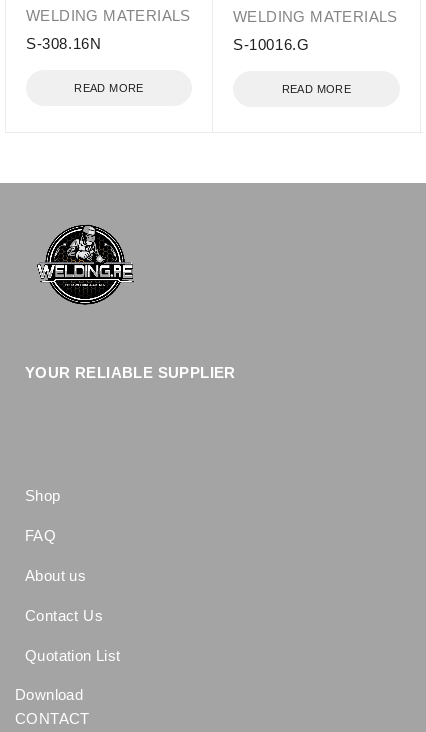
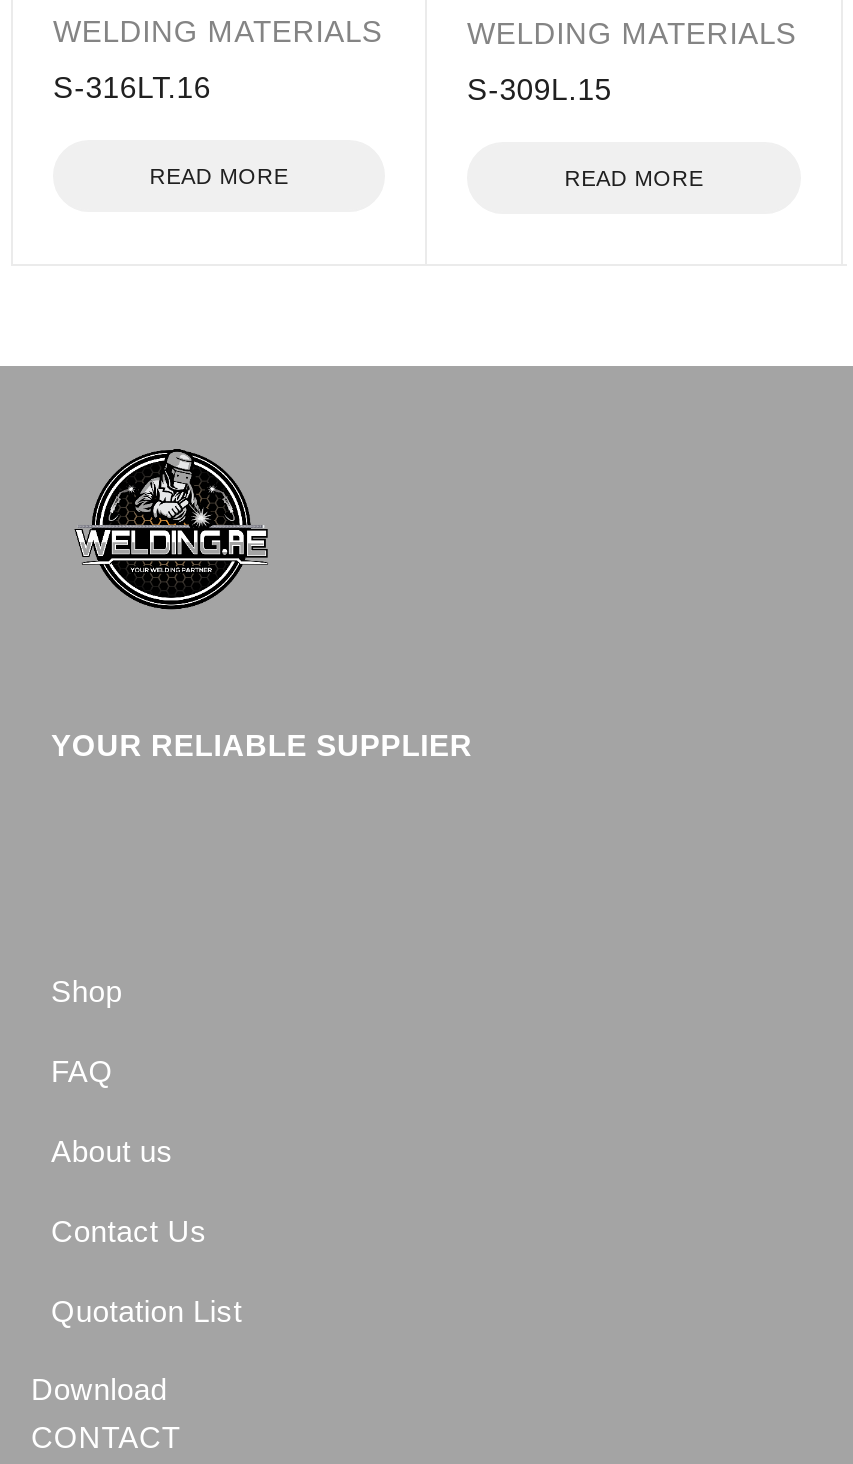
[26,35,101,52] S-308.16N -> [53,69,211,103] S-316LT.16
[233,36,309,53] S-10016.G -> [467,71,612,105] S-309L.15

